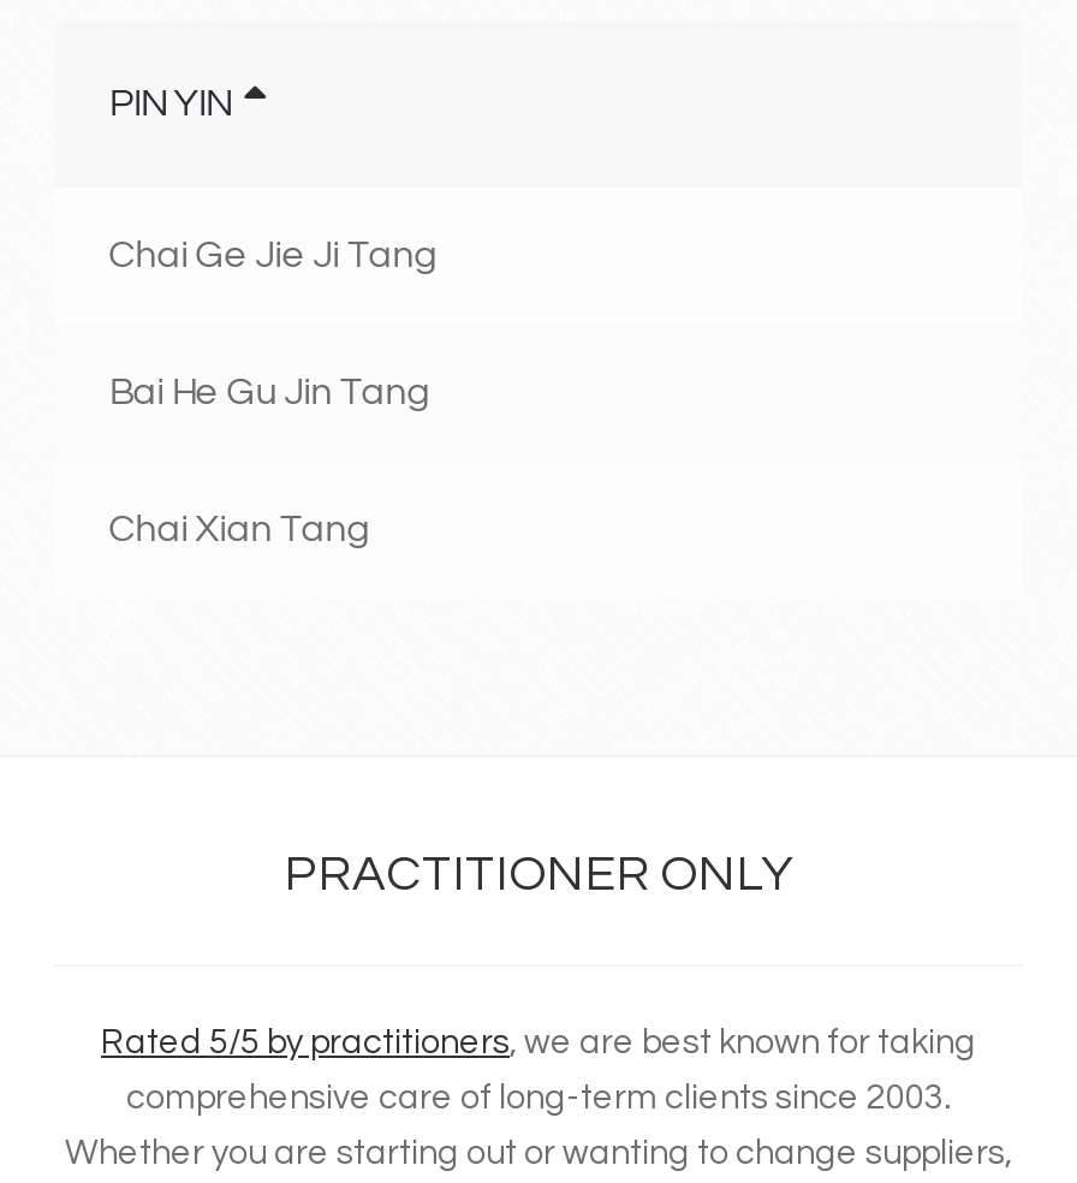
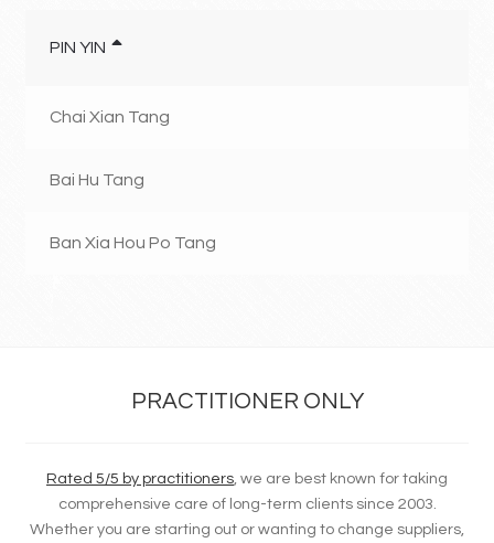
[109,236,438,275] Chai Ge Jie Ji Tang -> none
[109,373,431,412] Bai He Gu Jin Tang -> none
moved [109,510,371,549] -> [50,108,170,126]: Chai Xian Tang
none -> [50,171,145,189] Bai Hu Tang
none -> [50,234,216,252] Ban Xia Hou Po Tang

